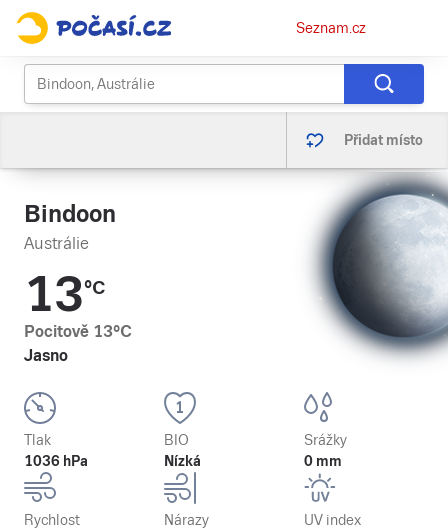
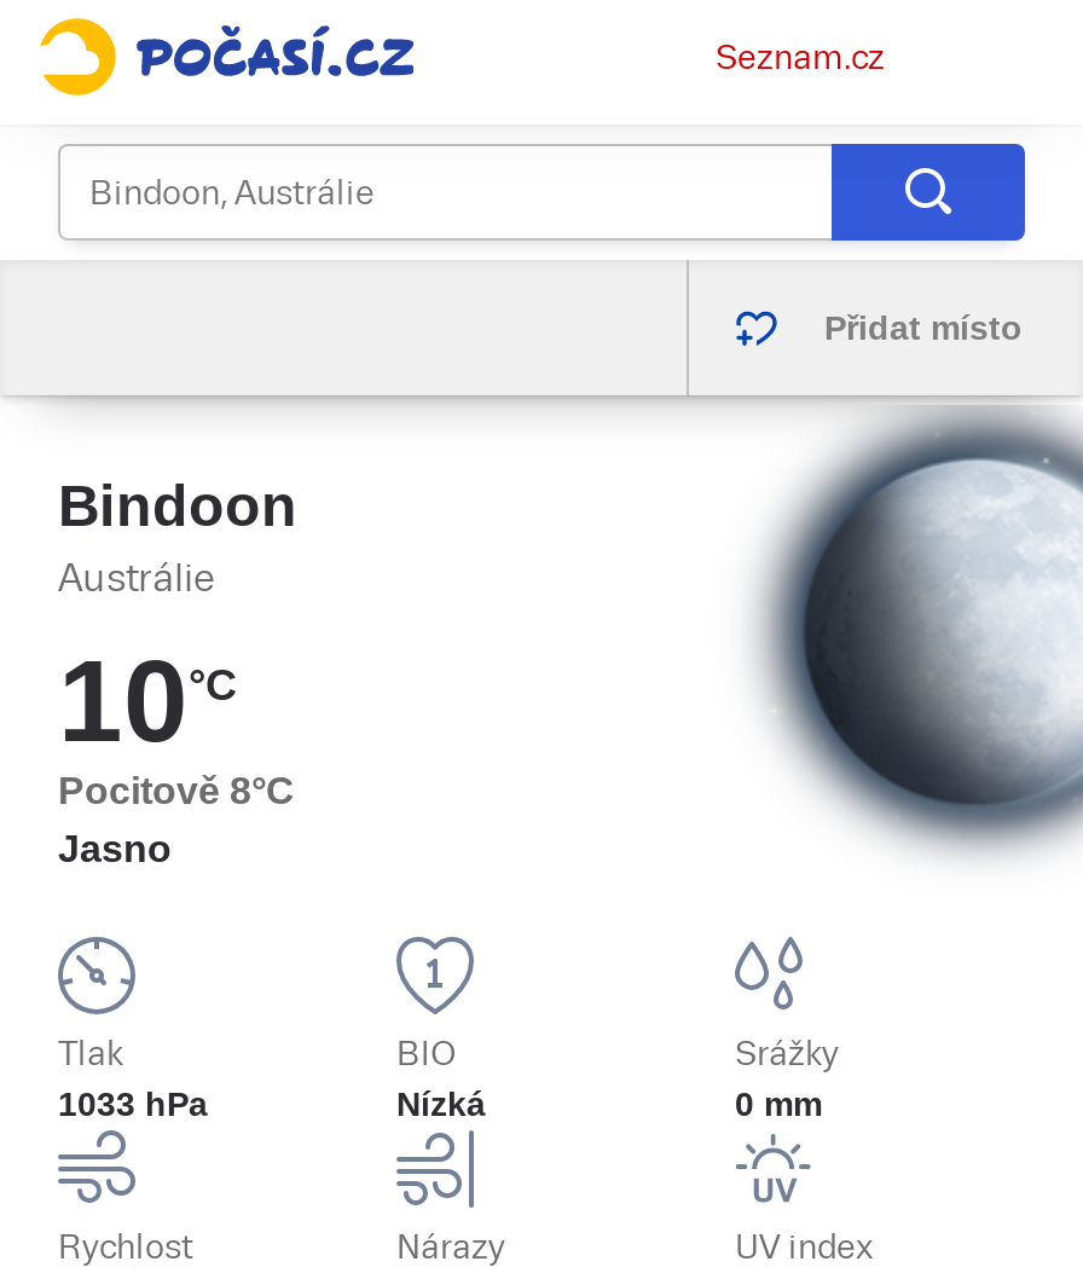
[24,267,105,322] 13°C -> [58,637,237,765] 10°C
[24,322,132,341] Pocitově 13°C -> [58,770,295,811] Pocitově 8°C
[24,453,88,469] 1036 hPa -> [58,1084,208,1123] 1033 hPa

